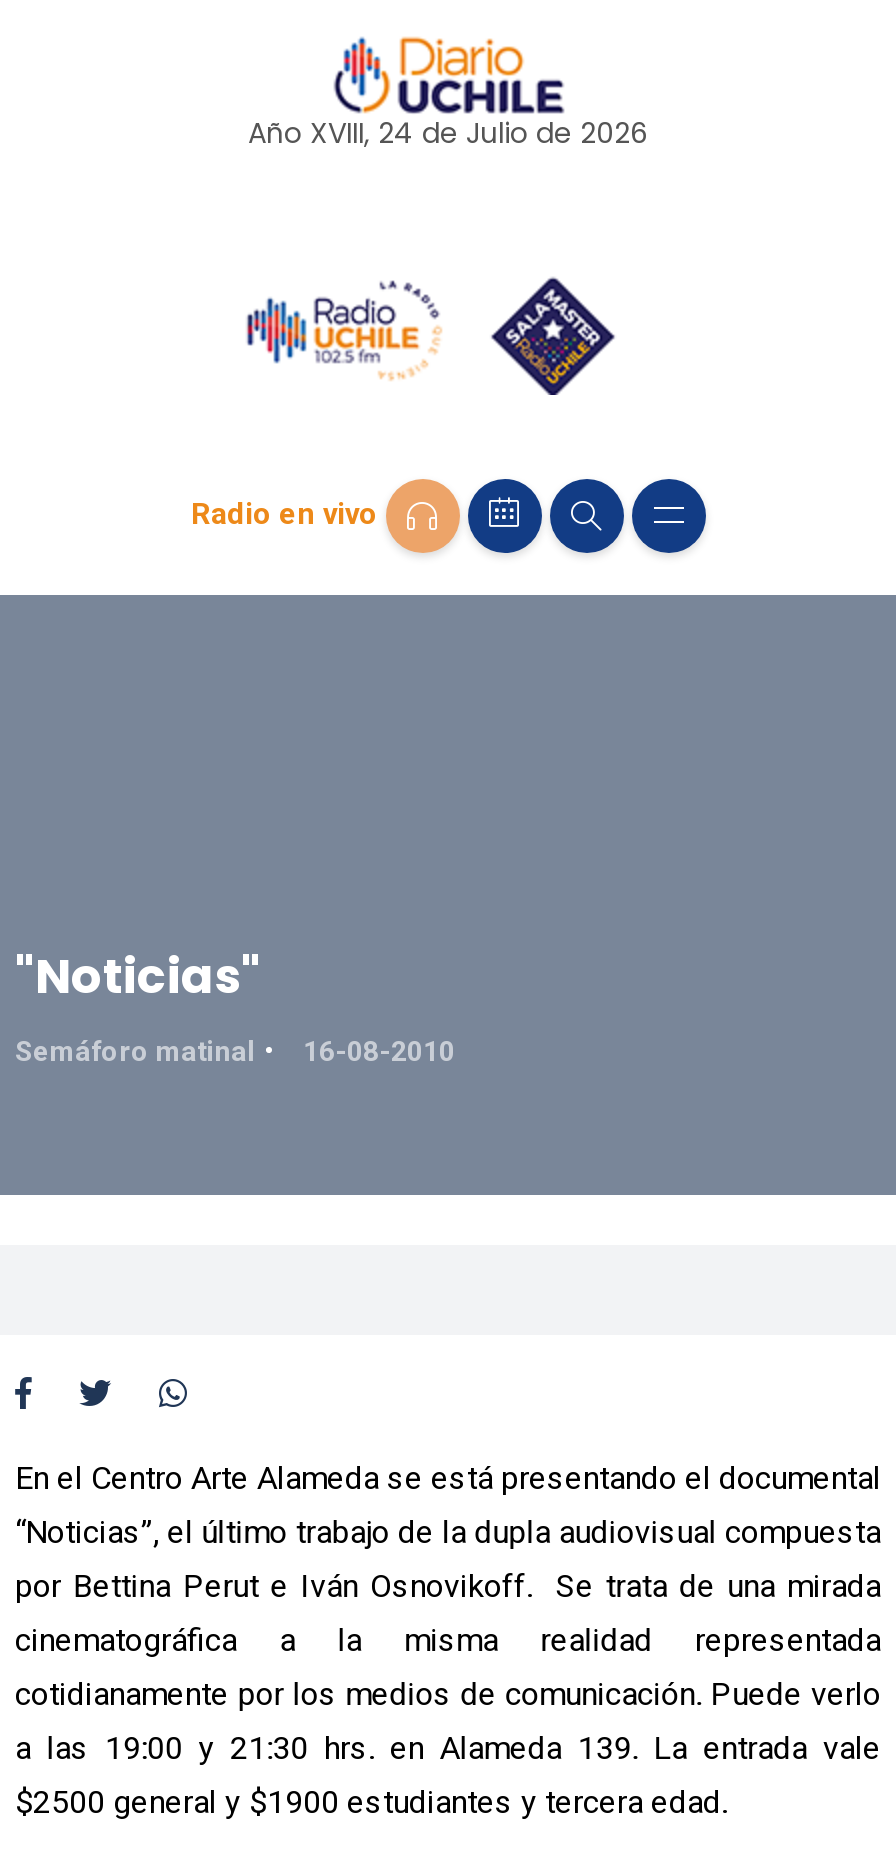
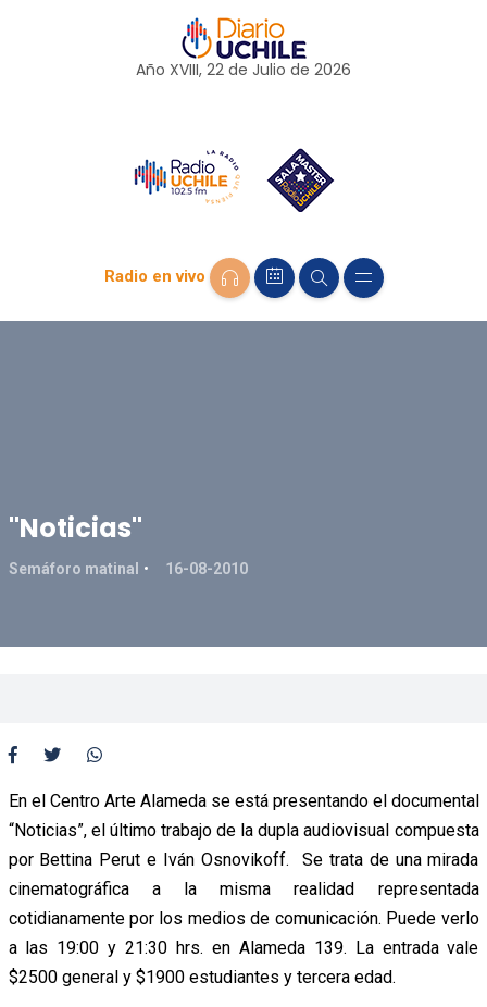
[248,113,648,153] Año XVIII, 24 de Juliode 2026 -> [136,59,351,80] Año XVIII, 22 de Juliode 2026

